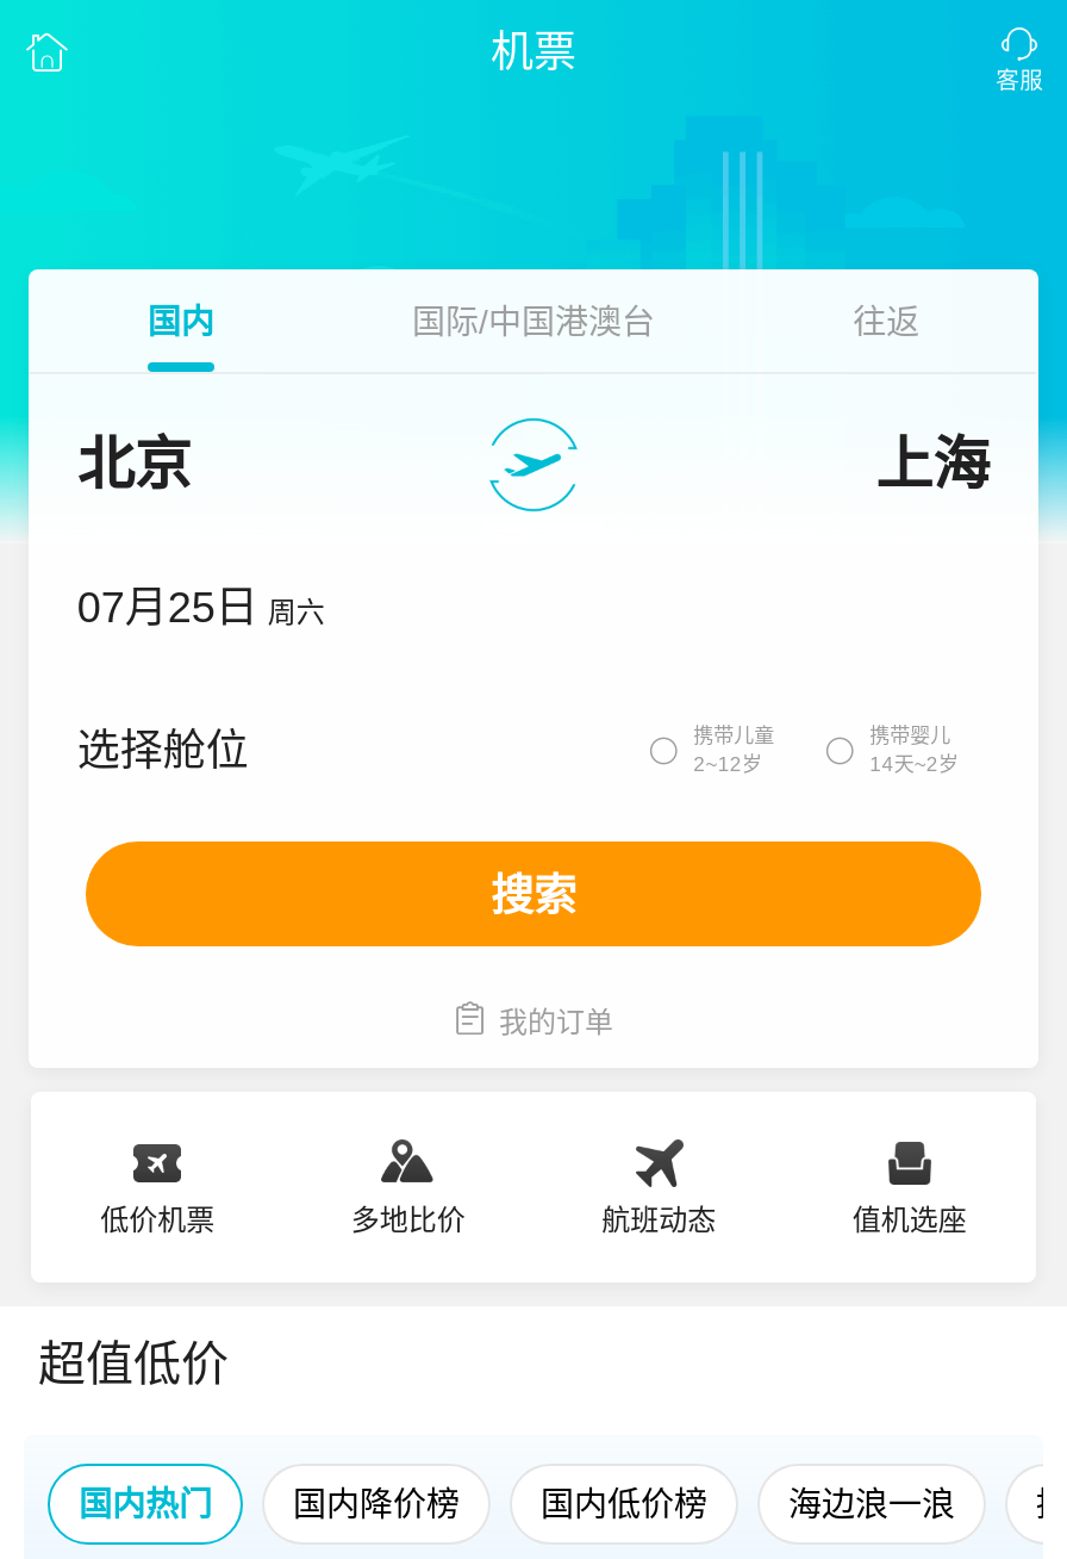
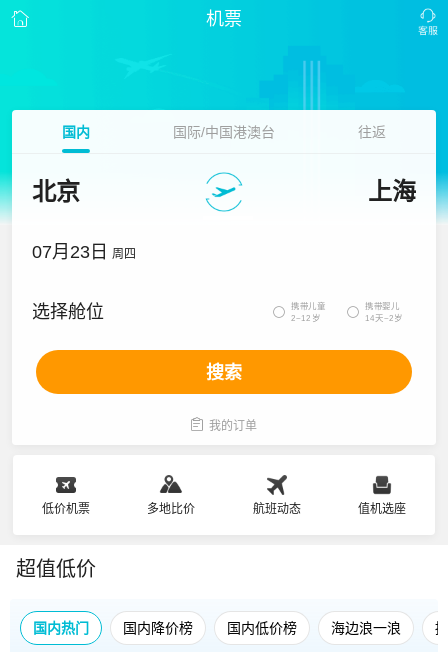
[77,584,325,632] 07月25日 周六 -> [32,242,136,262] 07月23日 周四

